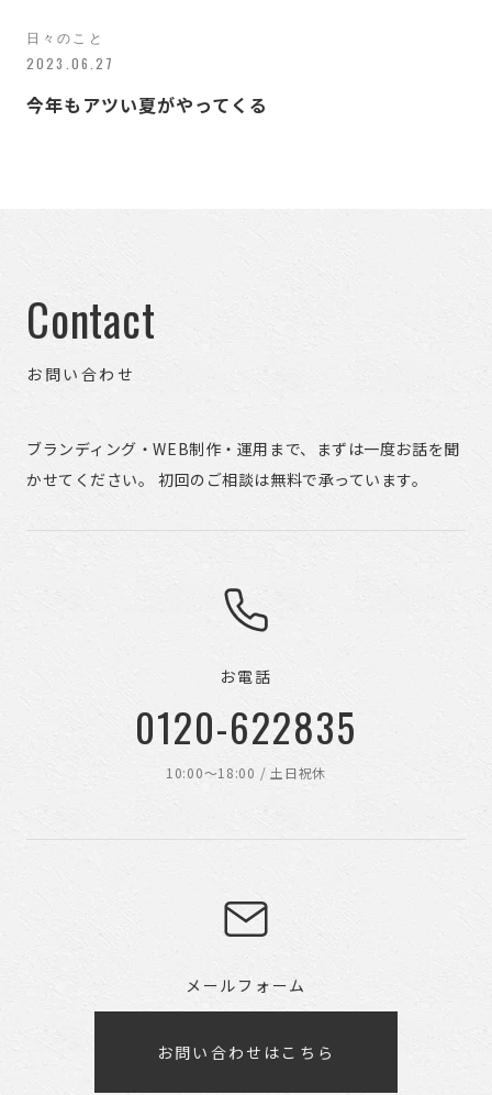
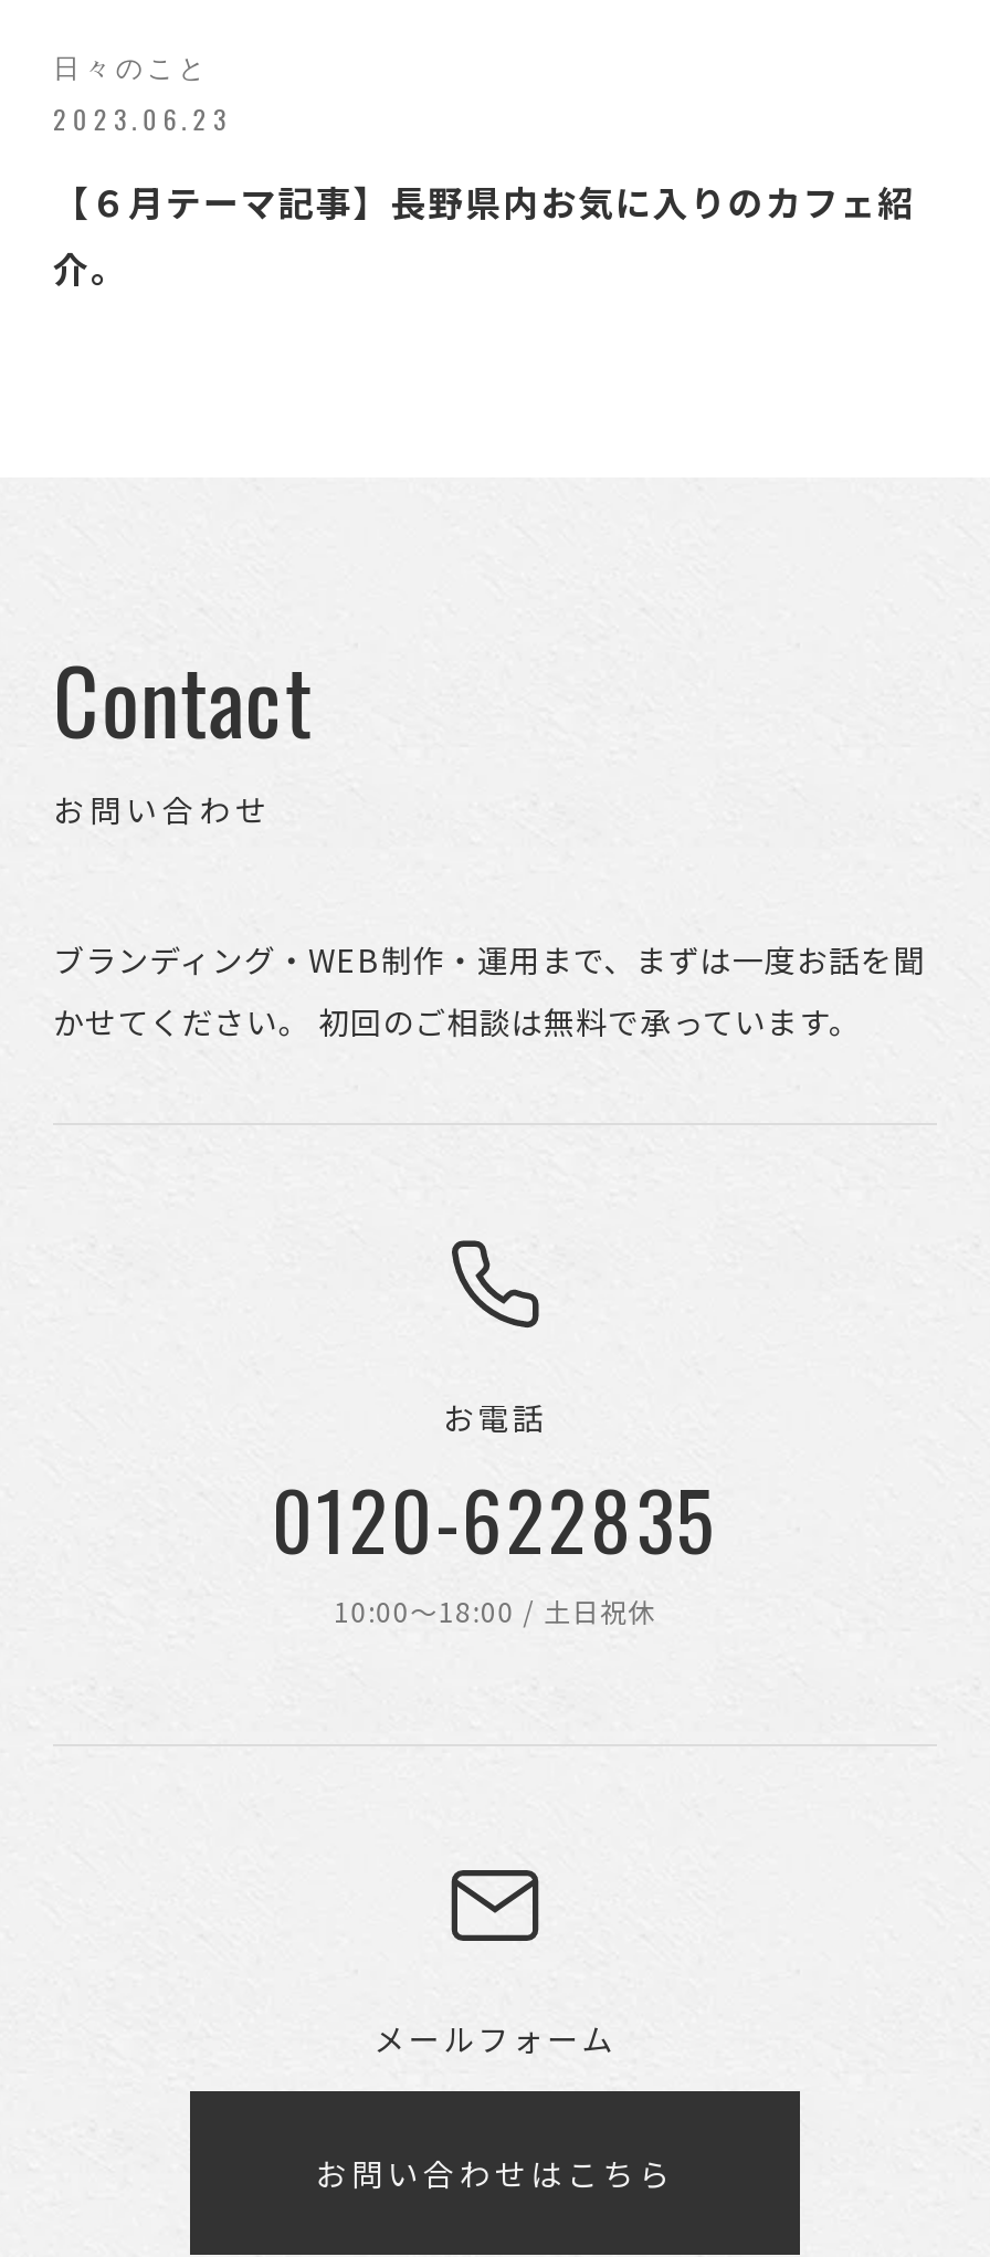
[26,54,115,73] 2023.06.27 -> [53,98,231,136] 2023.06.23
[26,92,267,118] 今年もアツい夏がやってくる -> [53,173,915,292] 【６月テーマ記事】長野県内お気に入りのカフェ紹 | 介。

